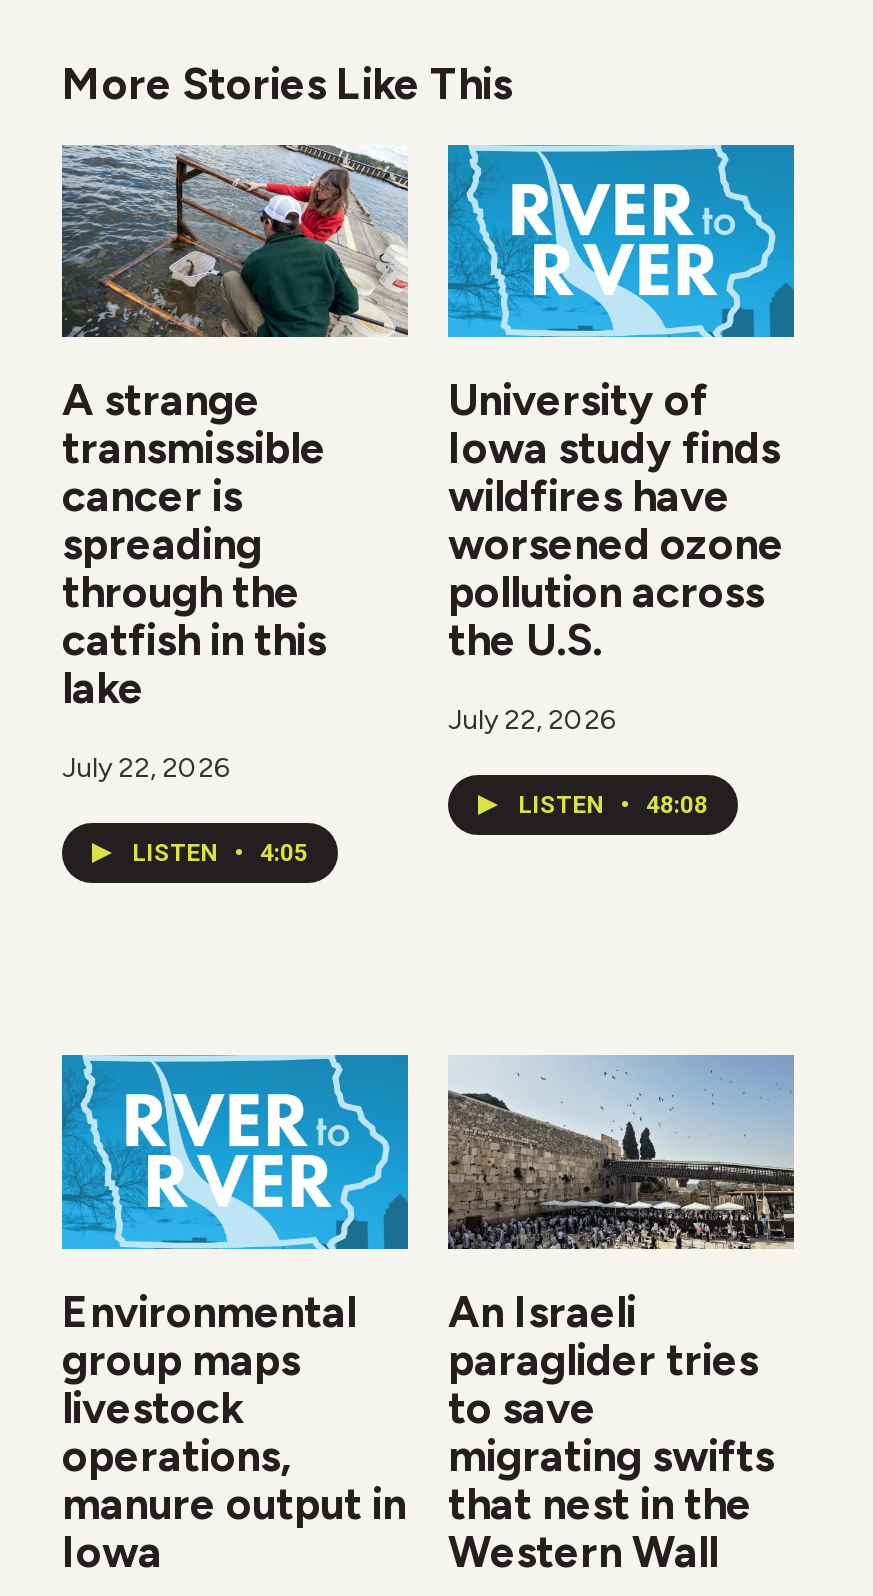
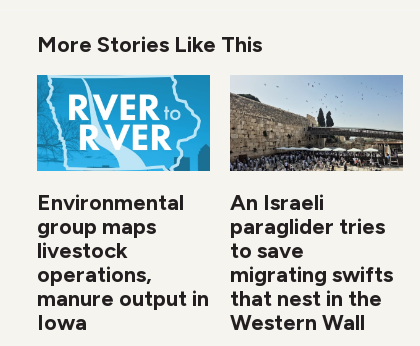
[60,143,410,868] [image] | A strange | transmissible | cancer is | spreading | through the | catfish in this | lake | July 22, 2026 | LISTEN • 4:05 -> none
[446,143,796,820] [image] | University of | Iowa study finds | wildfires have | worsened ozone | pollution across | the U.S. | July 22, 2026 | LISTEN • 48:08 -> none

